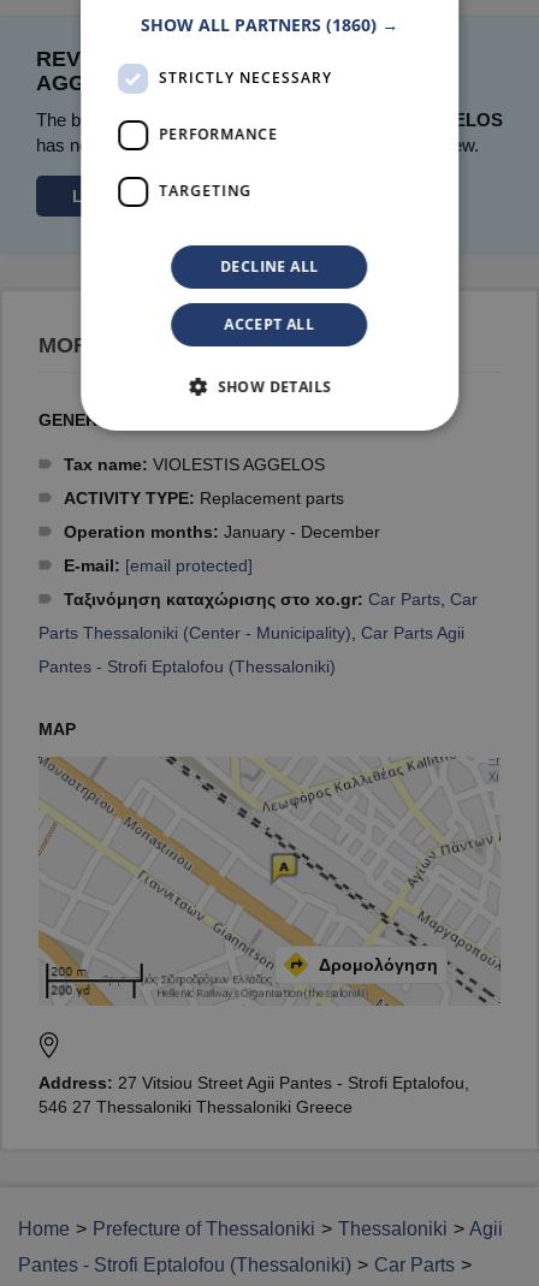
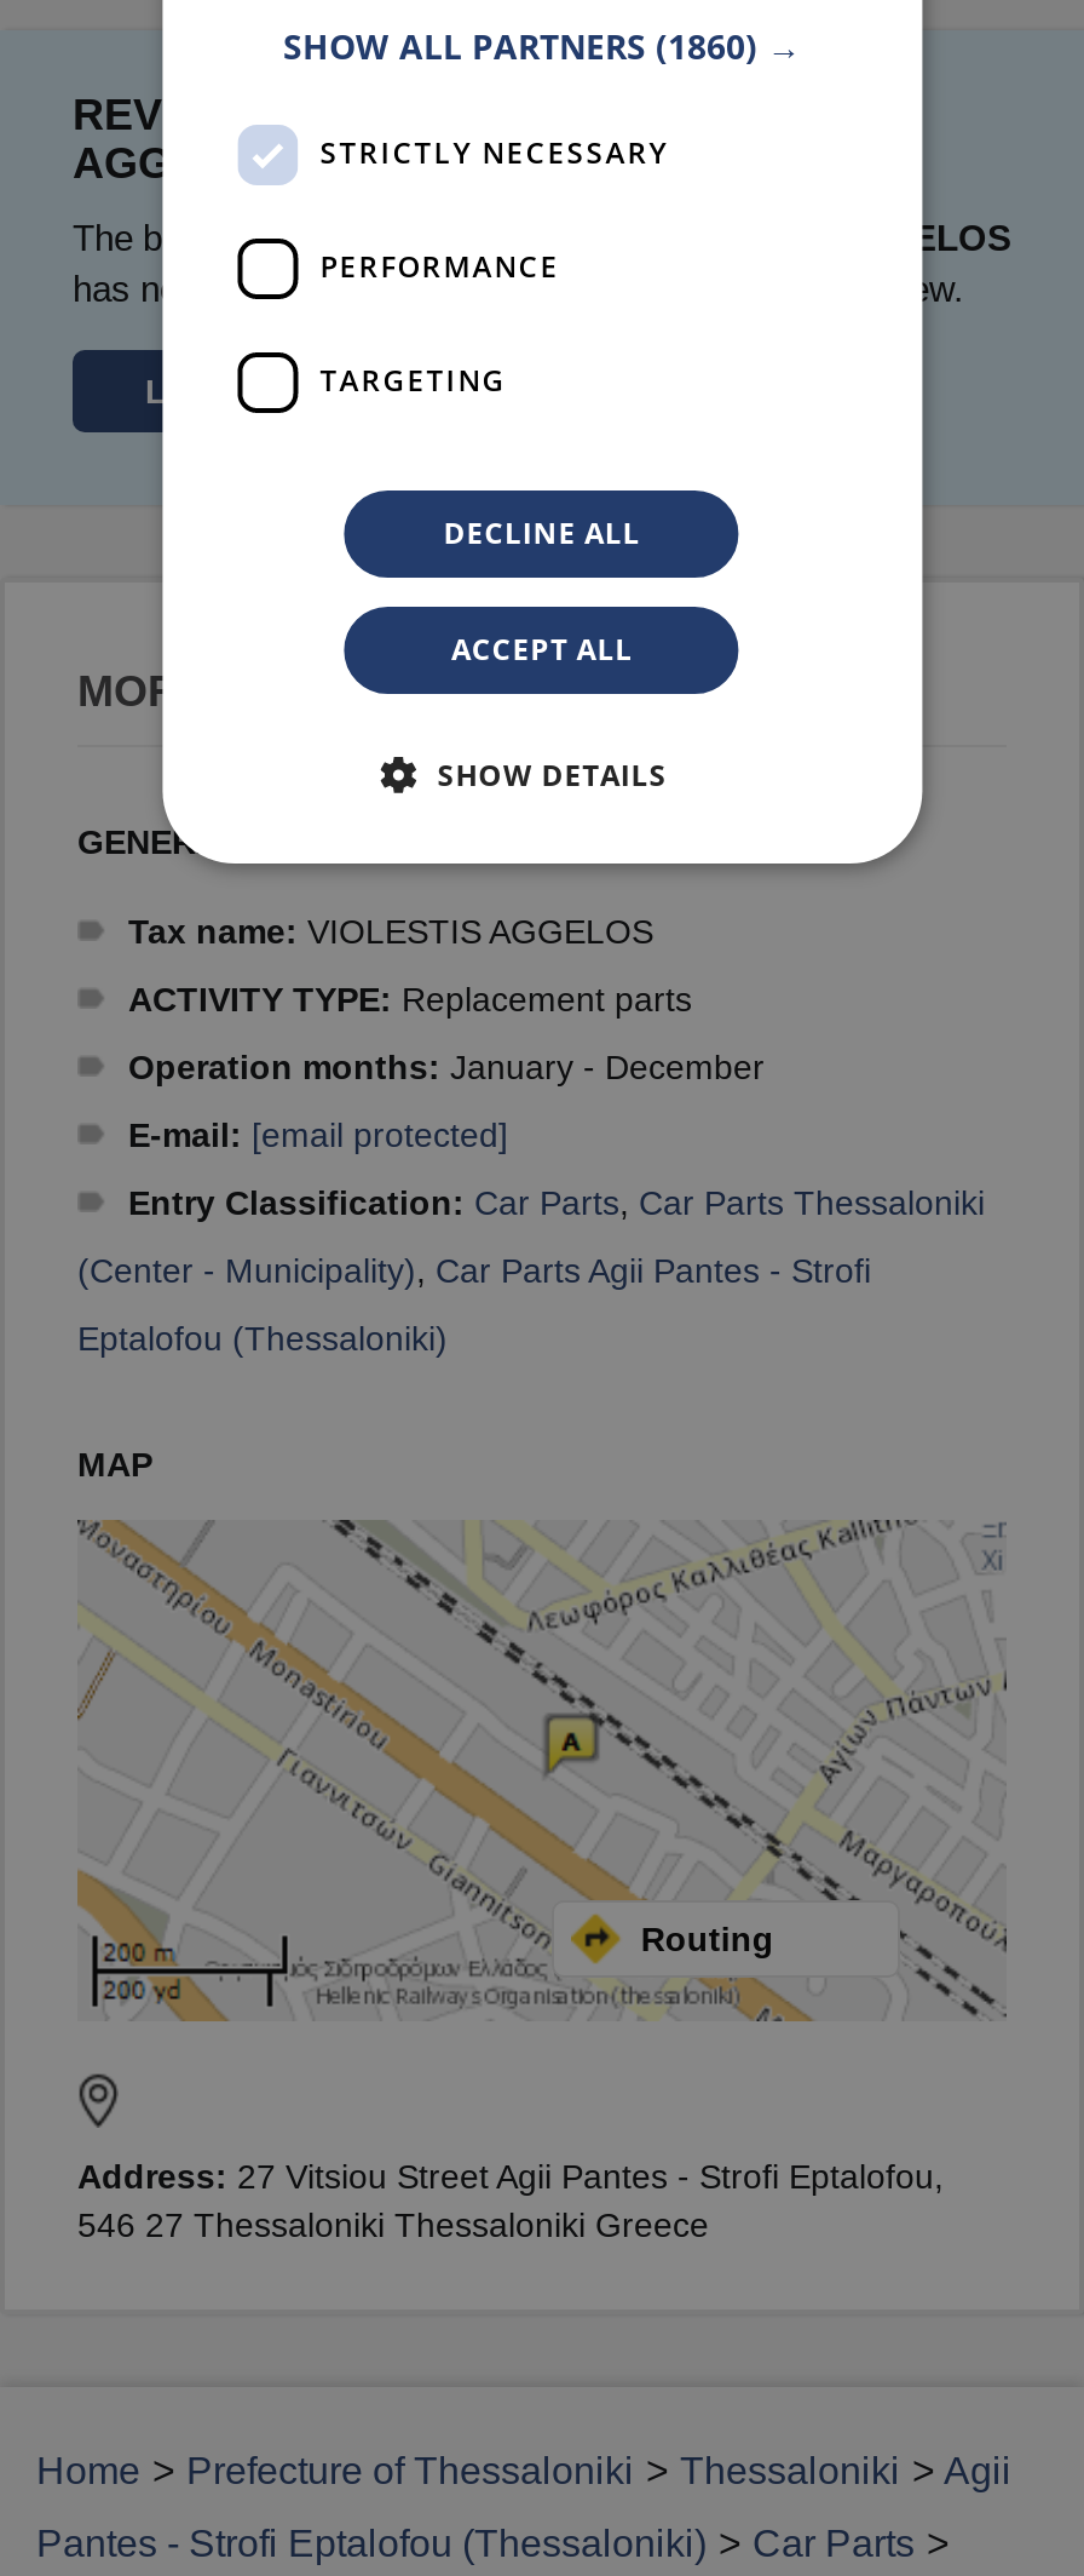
[64,590,478,609] Ταξινόμηση καταχώρισης στο xo.gr: Car Parts, Car -> [128,1184,985,1223] Entry Classification: Car Parts, Car Parts Thessaloniki
[38,624,464,643] Parts Thessaloniki (Center - Municipality), Car Parts Agii -> [77,1252,871,1291] (Center - Municipality), Car Parts Agii Pantes - Strofi
[38,657,336,676] Pantes - Strofi Eptalofou (Thessaloniki) -> [77,1320,448,1358] Eptalofou (Thessaloniki)
[319,955,438,975] Δρομολόγηση -> [641,1920,774,1959] Routing

